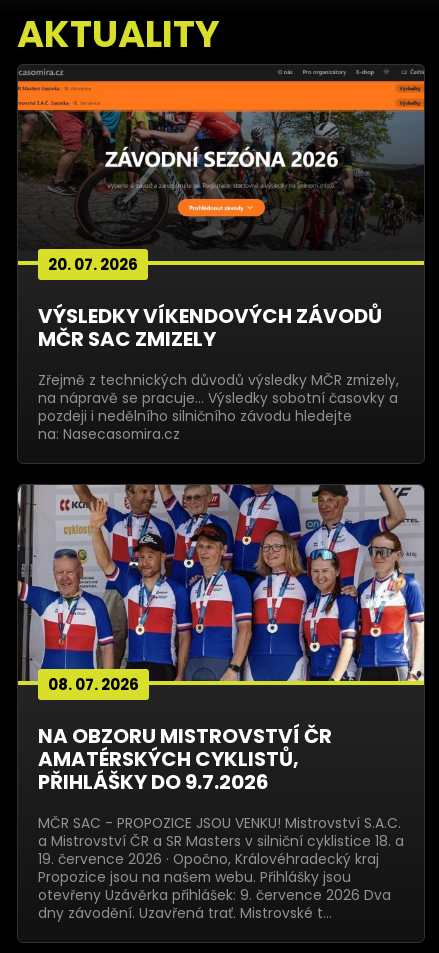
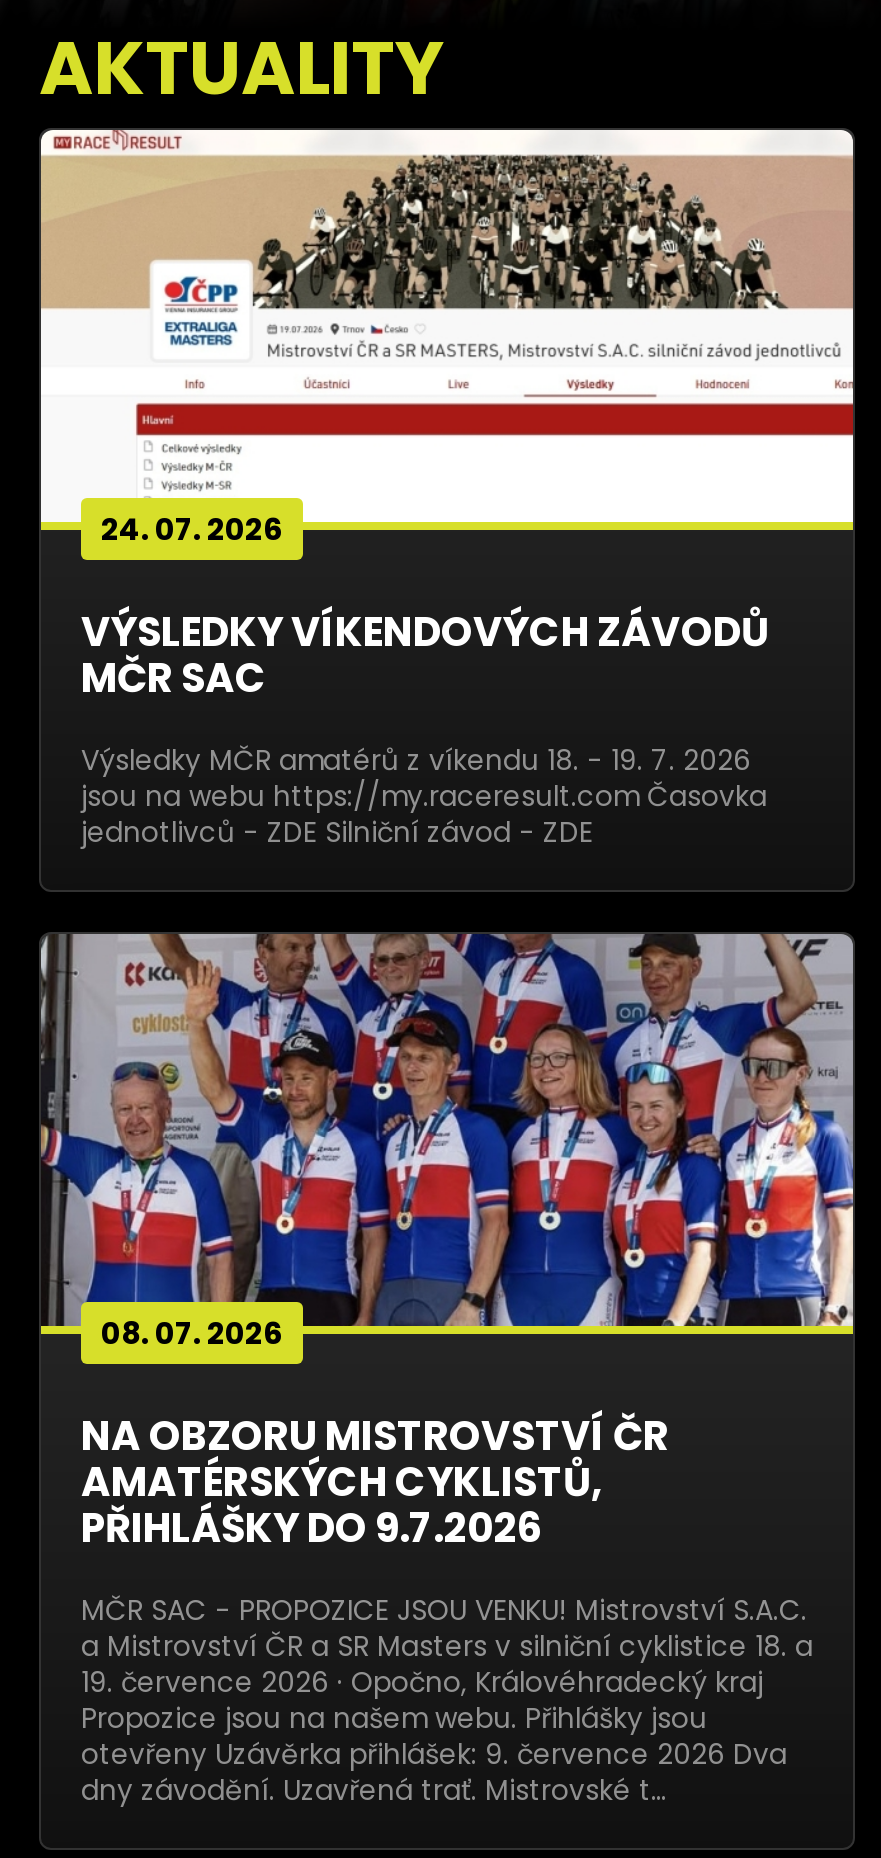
[17,65,425,275] [image] | 20. 07. 2026 -> [39,128,855,550] [image] | 24. 07. 2026
[38,325,216,353] MČR SAC ZMIZELY -> [81,650,267,706] MČR SAC
[38,370,399,444] Zřejmě z technických důvodů výsledky MČR zmizely, | na nápravě se pracuje... Výsledky sobotní časovky a | pozdeji i nedělního silničního závodu hledejte | na: Nasecasomira.cz -> [81,740,767,852] Výsledky MČR amatérů z víkendu 18. - 19. 7. 2026 | jsou na webu https://my.raceresult.com Časovka | jednotlivců - ZDE Silniční závod - ZDE

